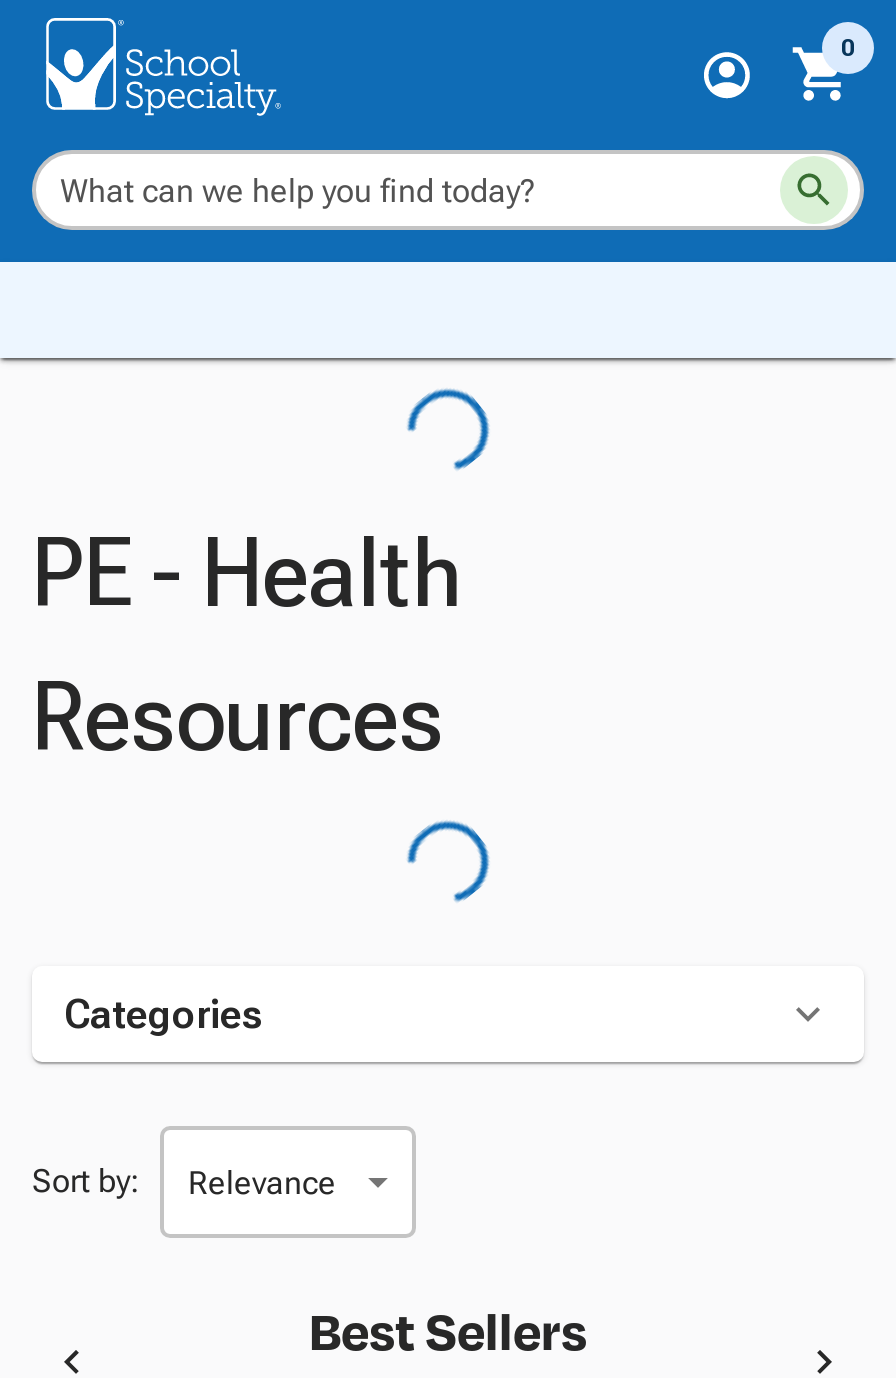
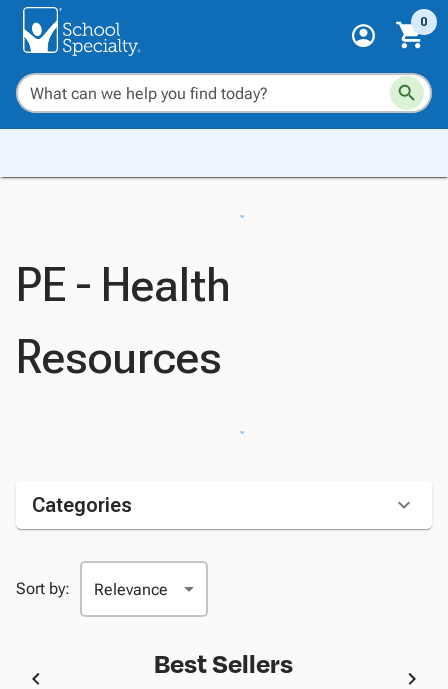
[406,388,490,470] [image] -> none
[406,820,490,902] [image] -> none

